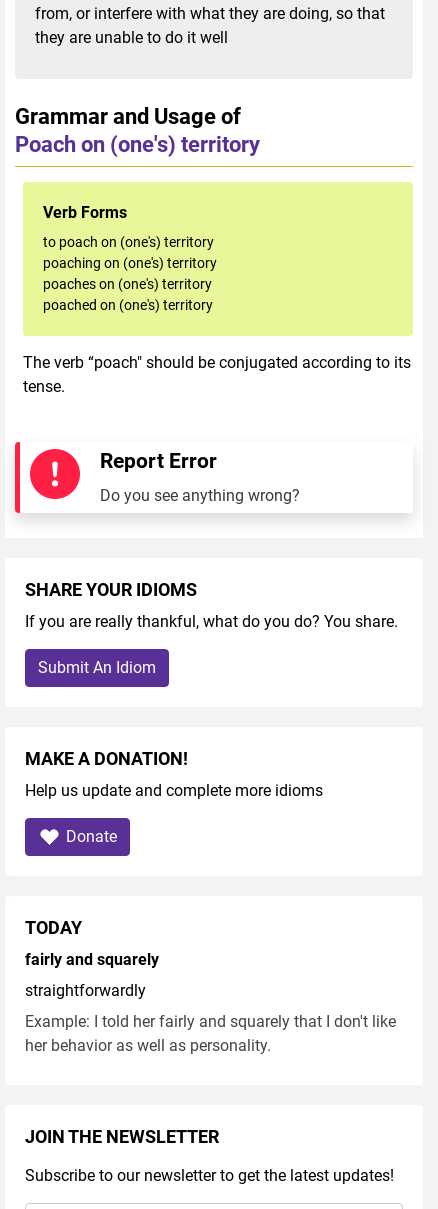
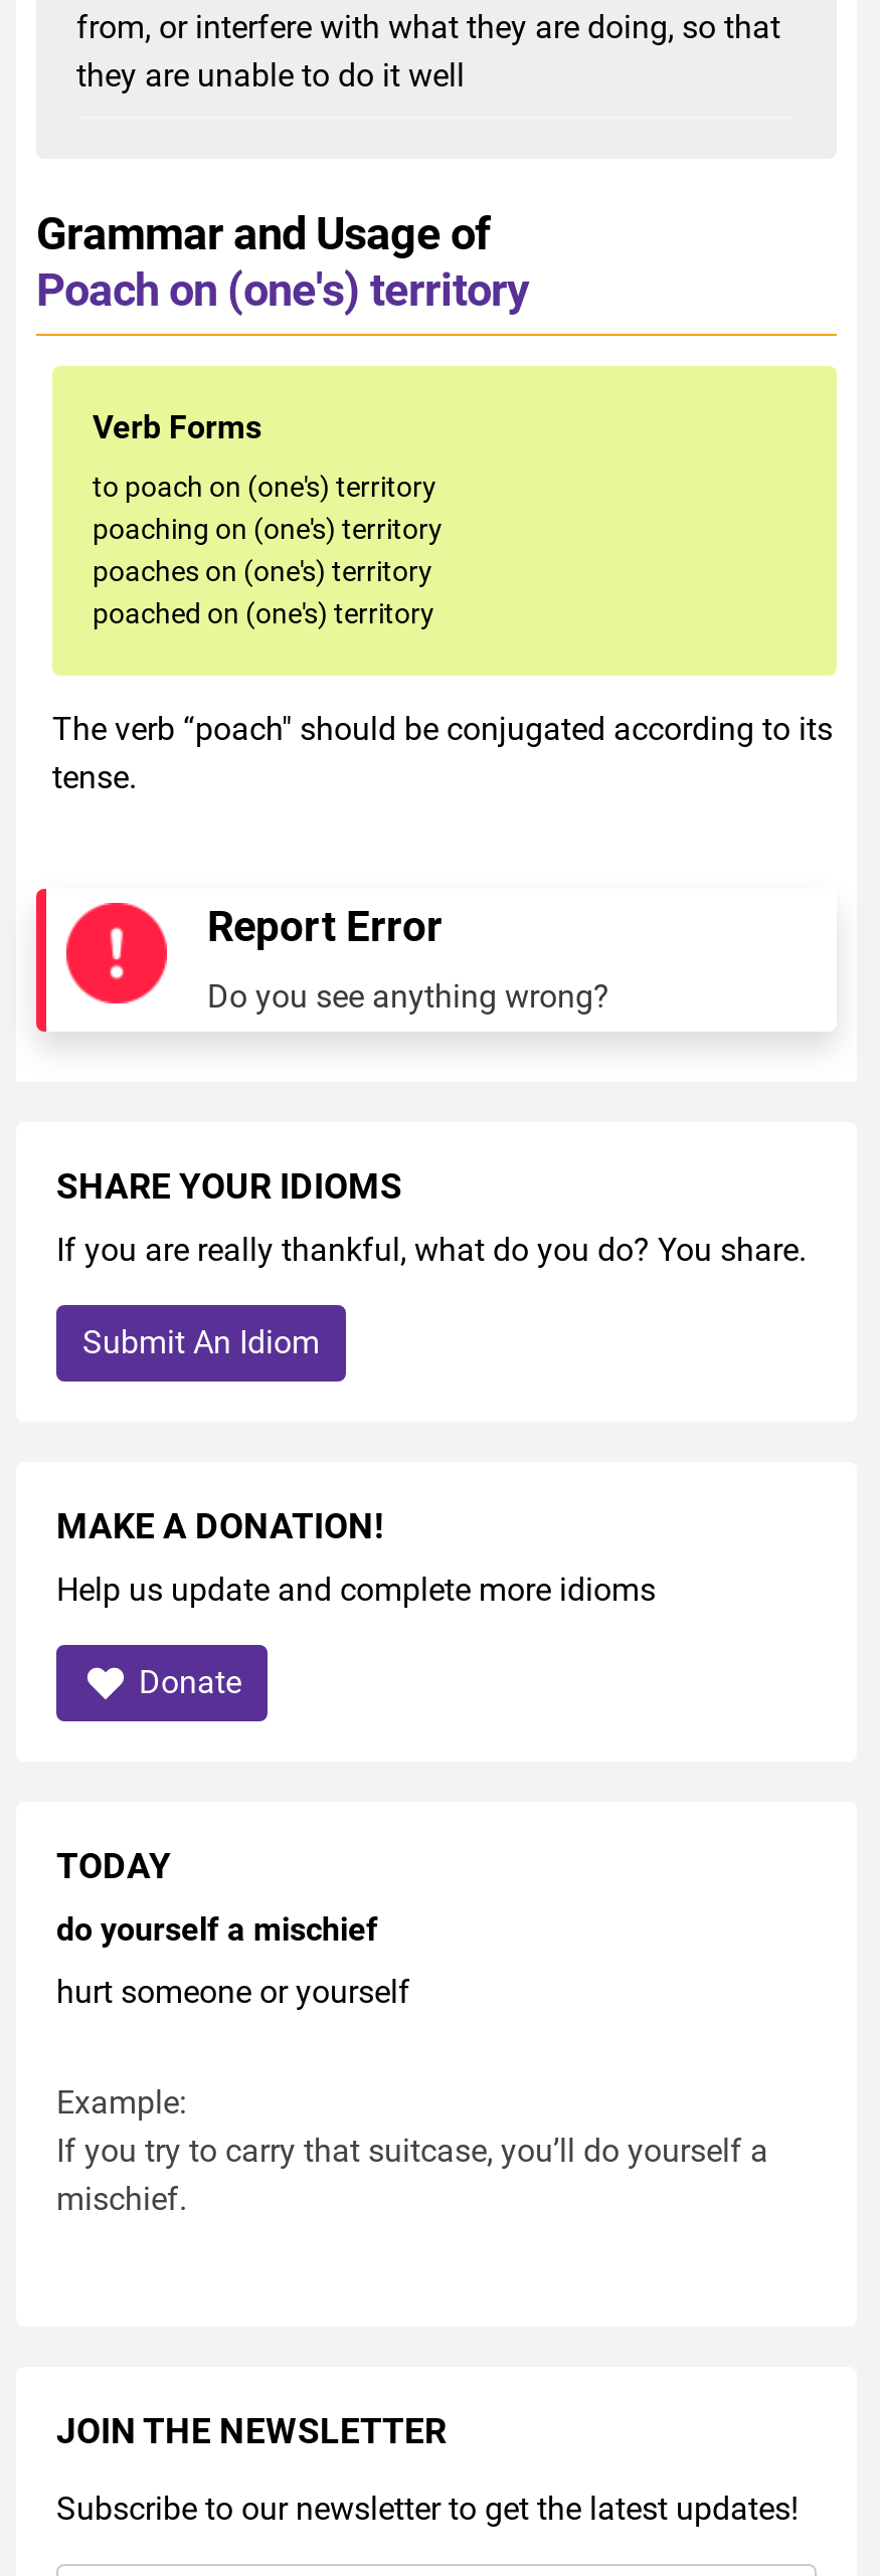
[25,950,159,969] fairly and squarely -> [56,1910,378,1949] do yourself a mischief
[25,981,146,1000] straightforwardly -> [56,1973,410,2011] hurt someone or yourself
[25,1012,396,1055] Example: I told her fairly and squarely that I don't like | her behavior as well as personality. -> [56,2083,768,2218] Example: | If you try to carry that suitcase, you’ll do yourself a | mischief.

